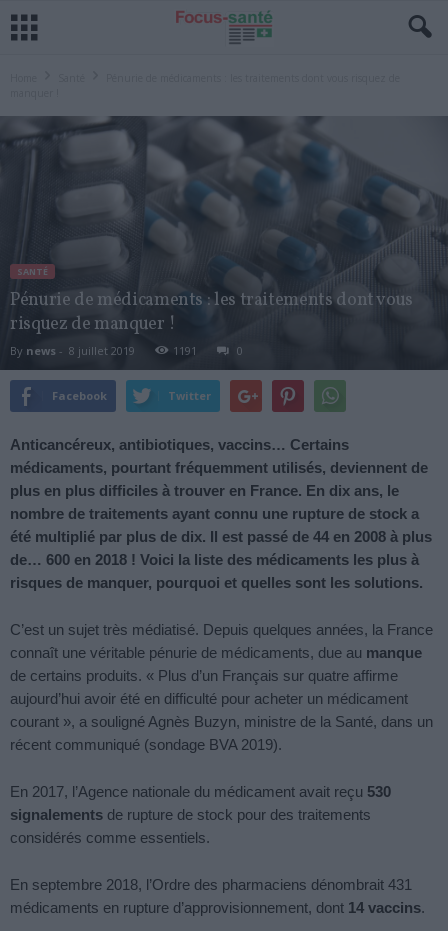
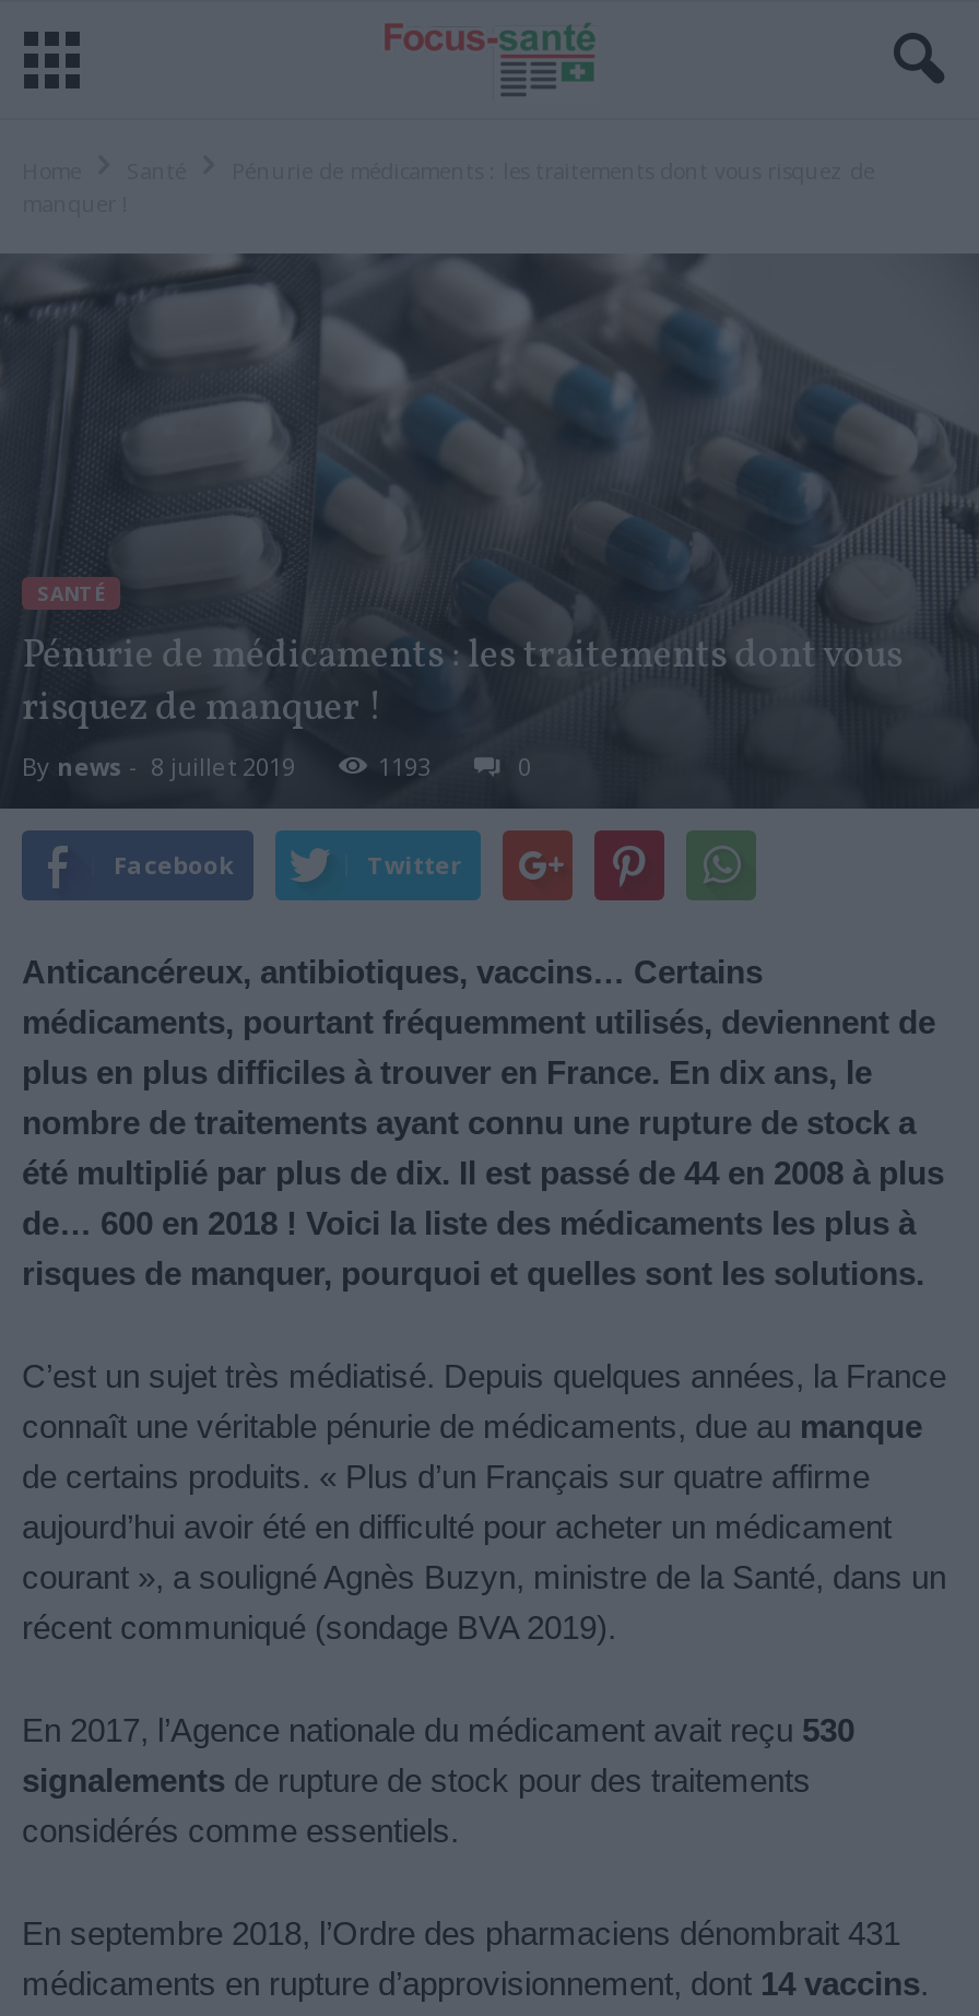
[173,343,197,358] 1191 -> [378,751,430,783] 1193

